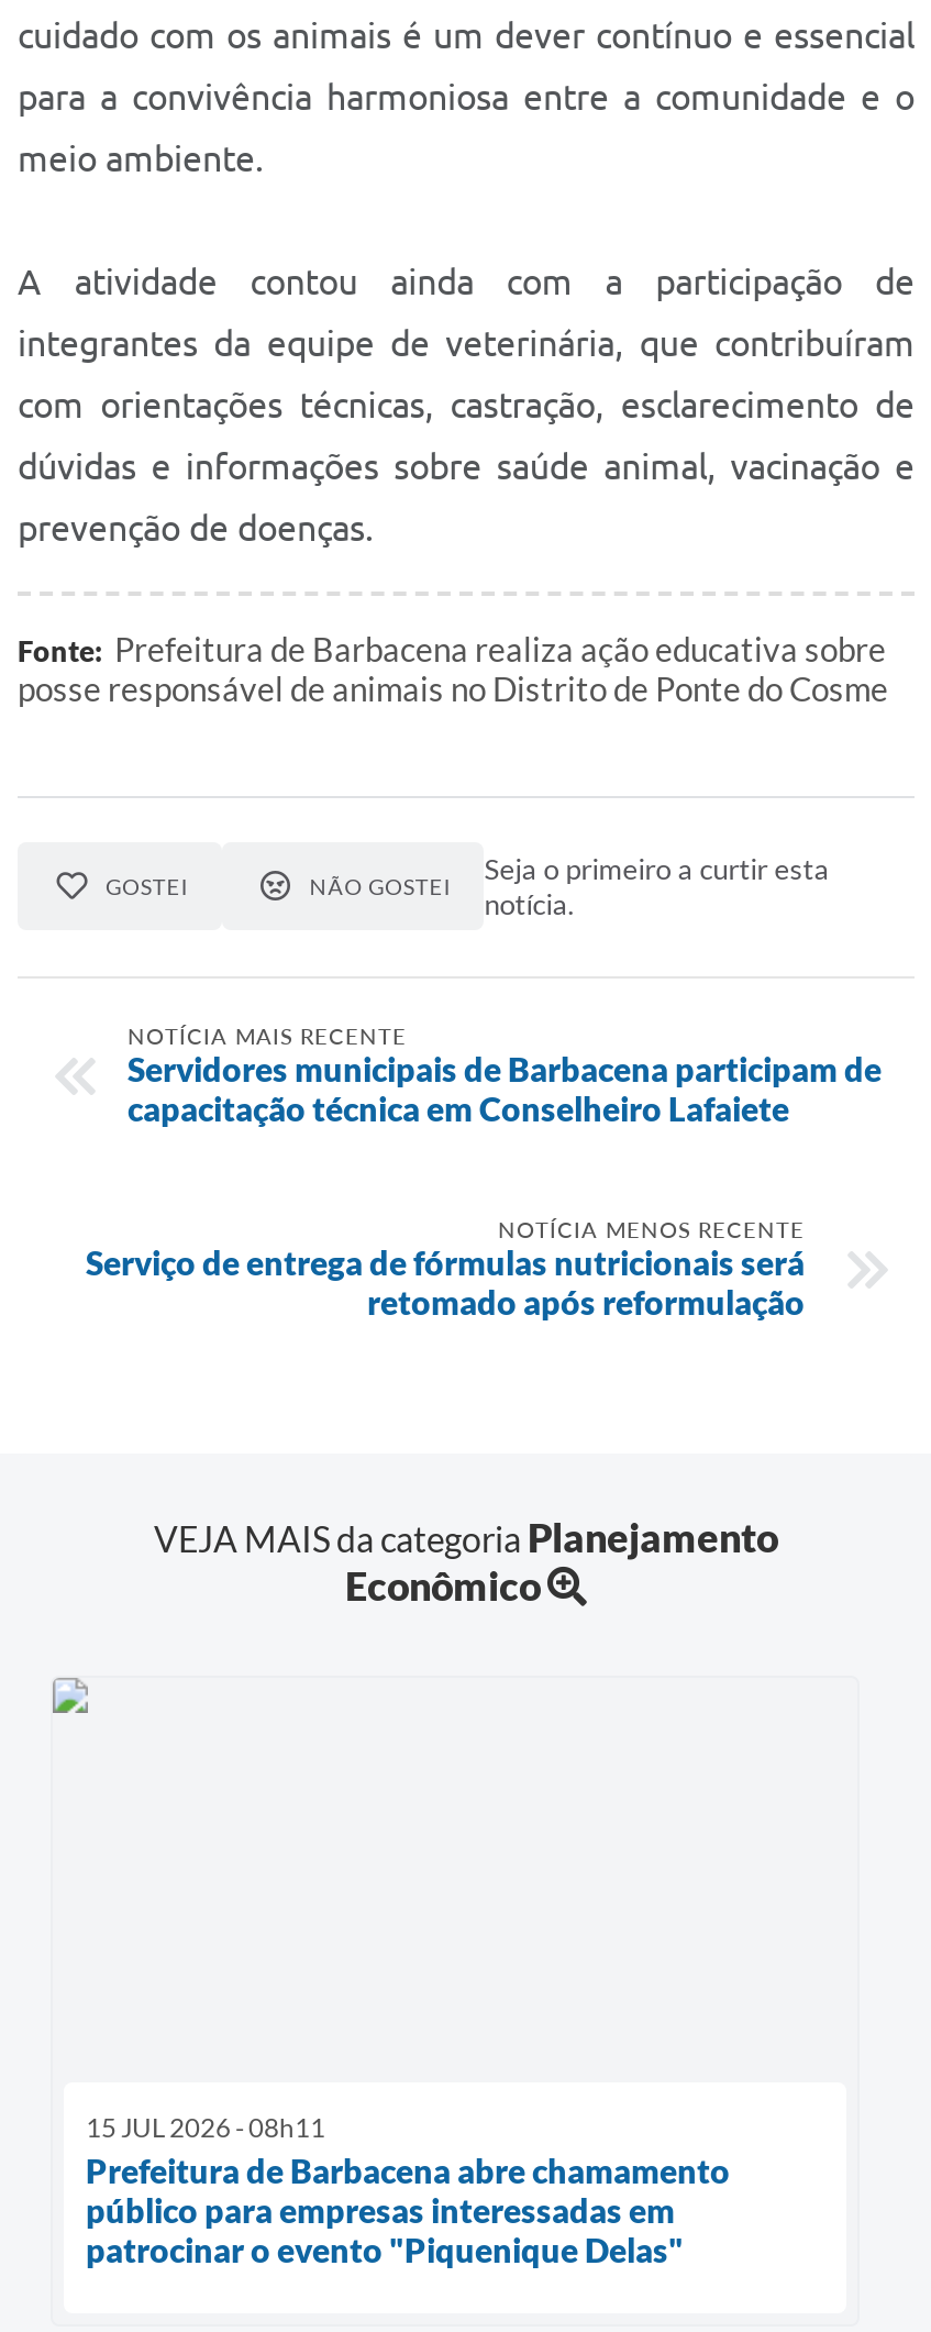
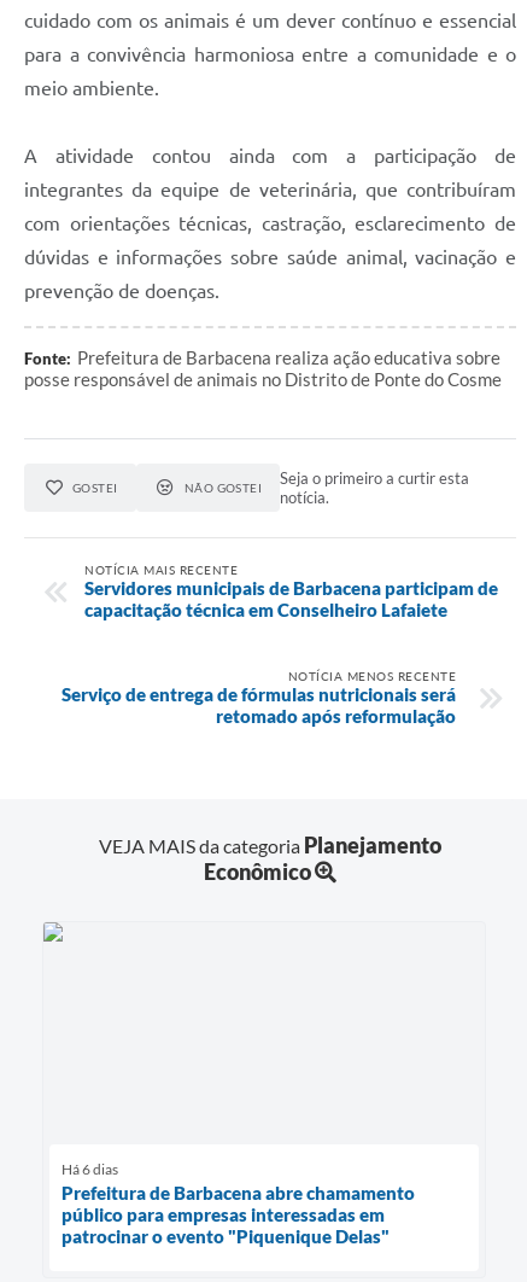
[86,2111,325,2144] 15 JUL 2026 - 08h11 -> [62,1160,118,1178] Há 6 dias

